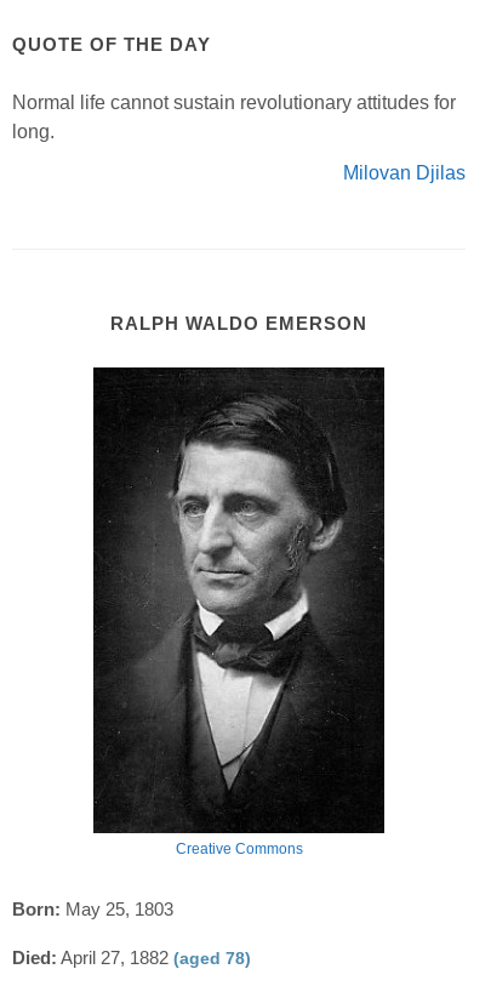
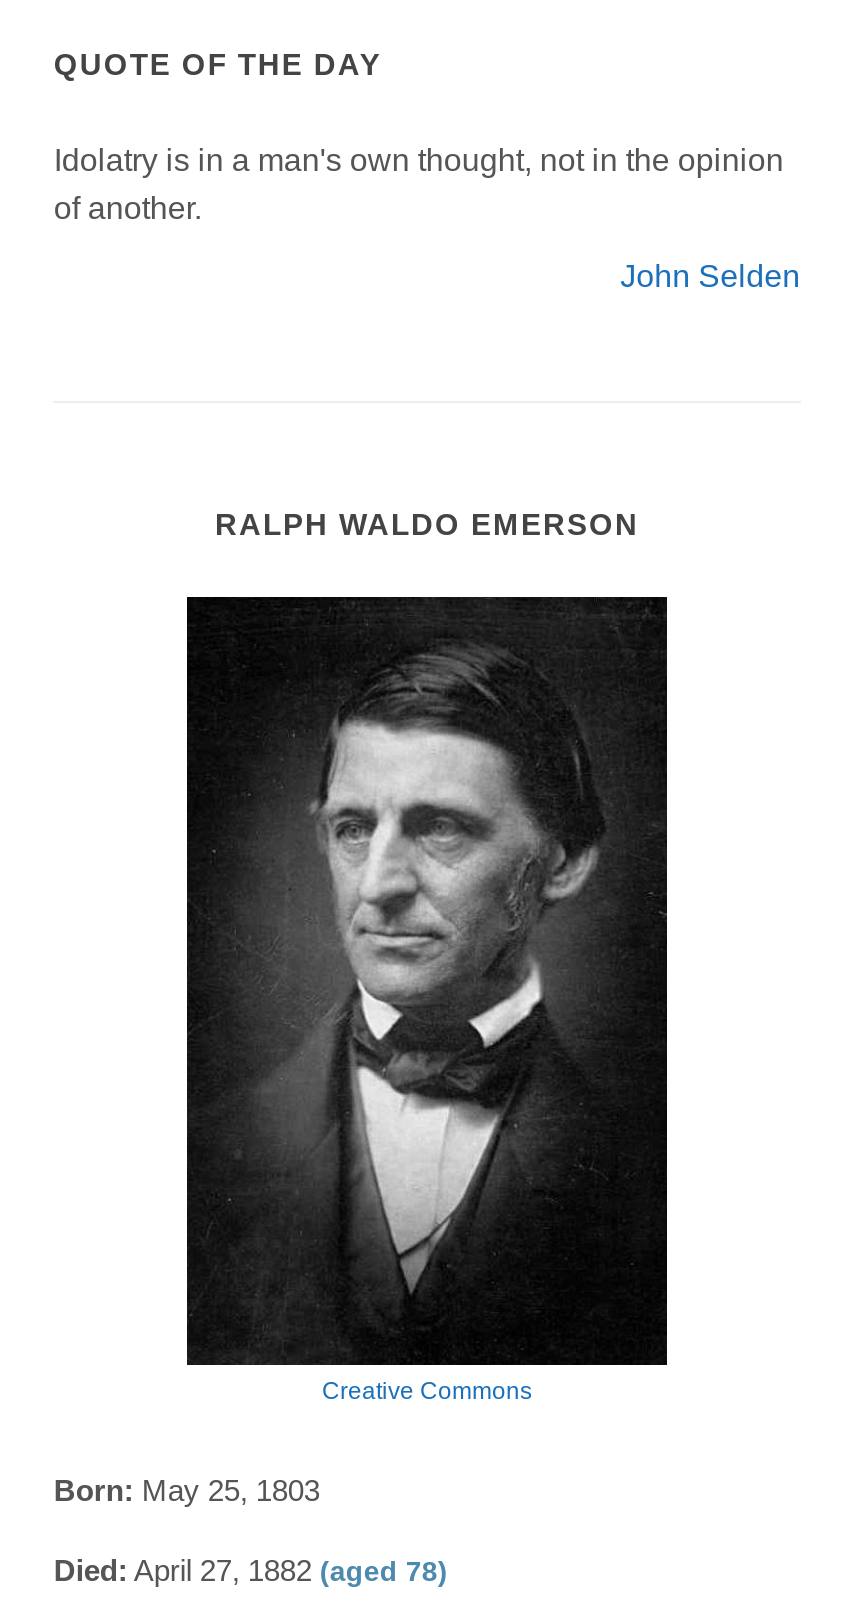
[13,92,456,141] Normal life cannot sustain revolutionary attitudes for | long. -> [54,142,784,224] Idolatry is in a man's own thought, not in the opinion | of another.
[343,162,465,183] Milovan Djilas -> [620,258,800,292] John Selden

